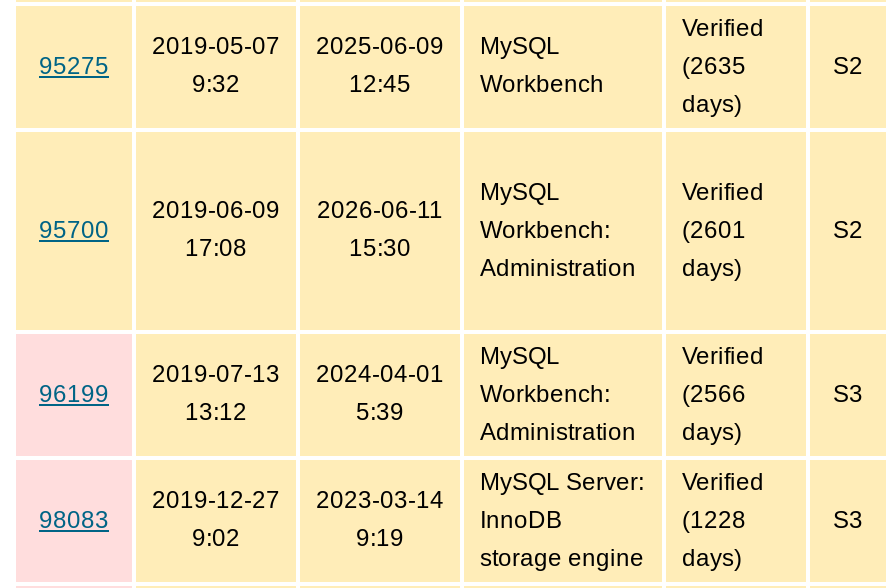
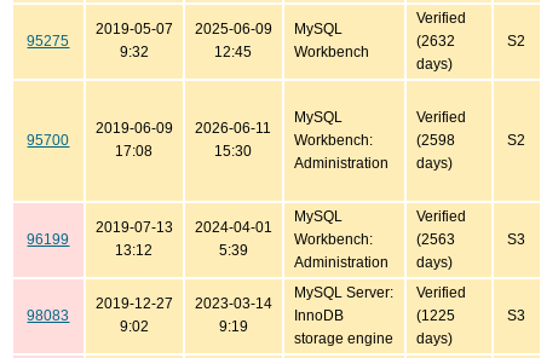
[682,52,746,80] (2635 -> [416,33,455,50] (2632
[682,216,746,244] (2601 -> [416,132,455,149] (2598
[682,380,746,408] (2566 -> [416,231,455,248] (2563
[682,506,746,534] (1228 -> [416,307,455,324] (1225

